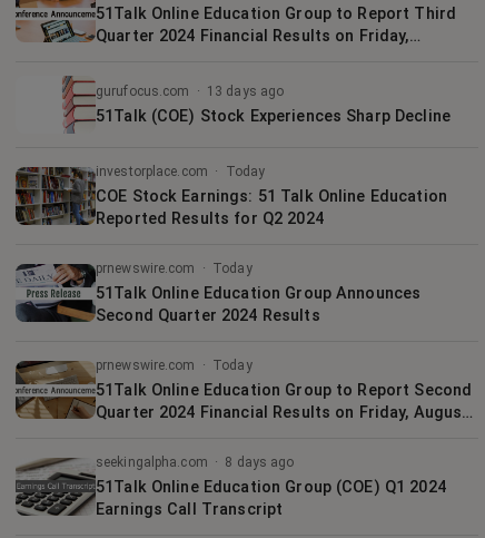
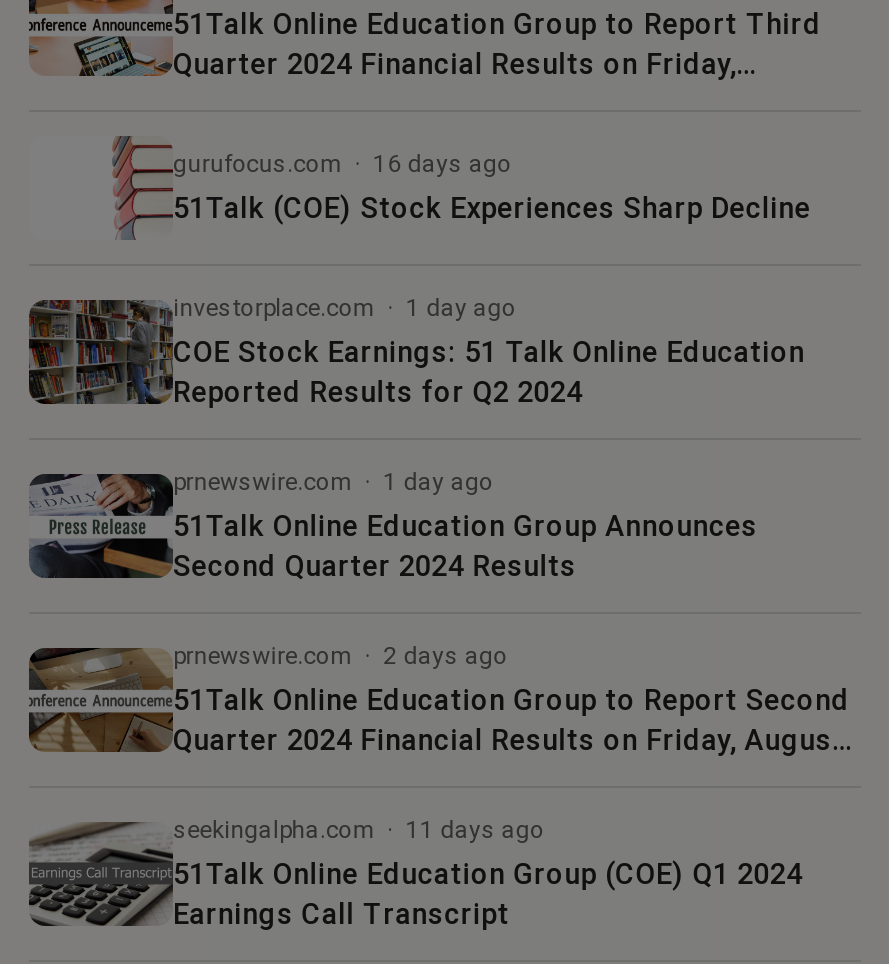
[96,84,284,99] gurufocus.com · 13 days ago -> [173,150,512,178] gurufocus.com · 16 days ago
[96,164,265,179] investorplace.com · Today -> [173,294,516,322] investorplace.com · 1 day ago
[96,261,252,276] prnewswire.com · Today -> [173,468,493,496] prnewswire.com · 1 day ago
[96,358,252,373] prnewswire.com · Today -> [173,642,508,670] prnewswire.com · 2 days ago
[96,454,294,470] seekingalpha.com · 8 days ago -> [173,816,544,844] seekingalpha.com · 11 days ago

